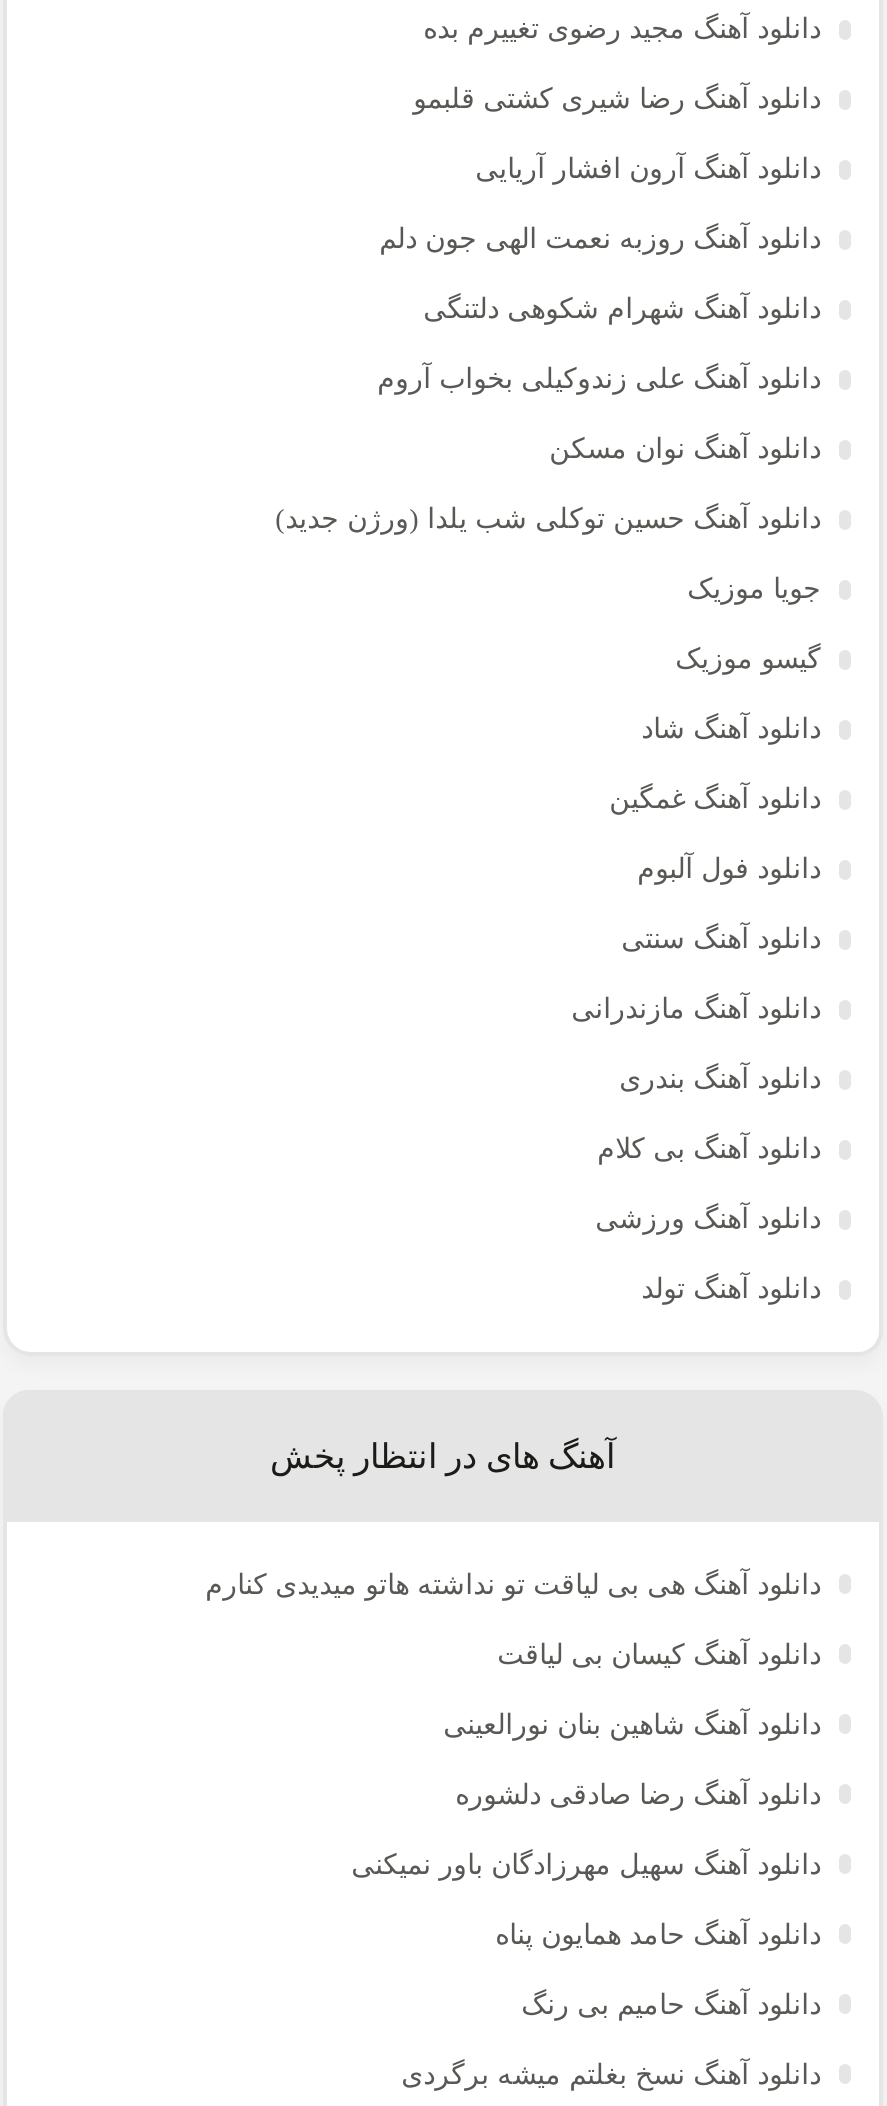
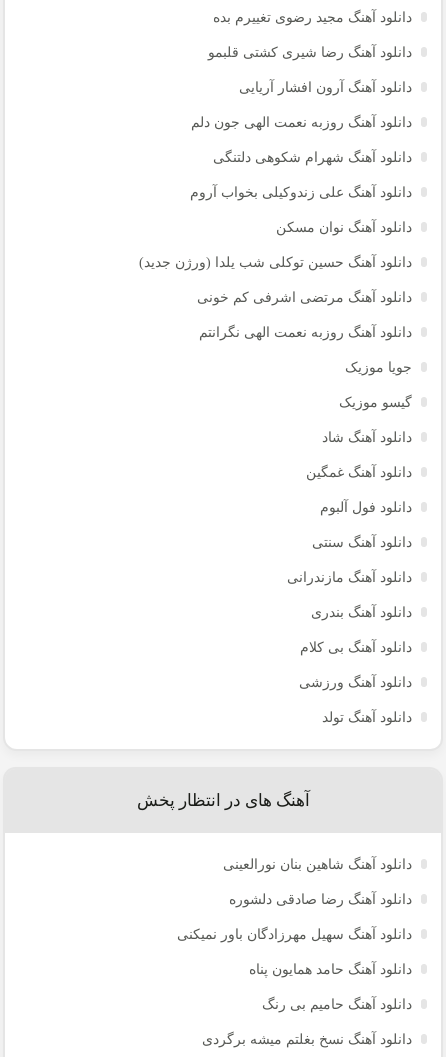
none -> [197,289,412,339] دانلود آهنگ مرتضی اشرفی کم خونی | دانلود آهنگ روزبه نعمت الهی نگرانتم
moved [270,575,821,1476] -> [136,359,412,810]: جویا موزیک | گیسو موزیک | دانلود آهنگ شاد | ... | دانلود آهنگ تولد | آهنگ های در انتظار پخش
[205,1570,821,1670] دانلود آهنگ هی بی لیاقت تو نداشته هاتو میدیدی کنارم | دانلود آهنگ کیسان بی لیاقت -> none

